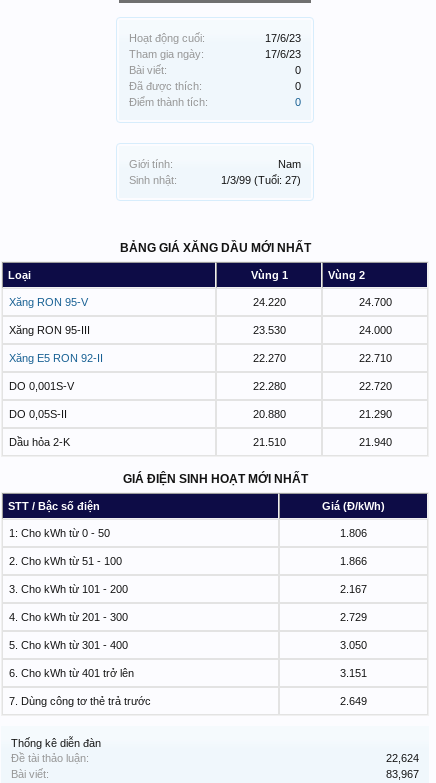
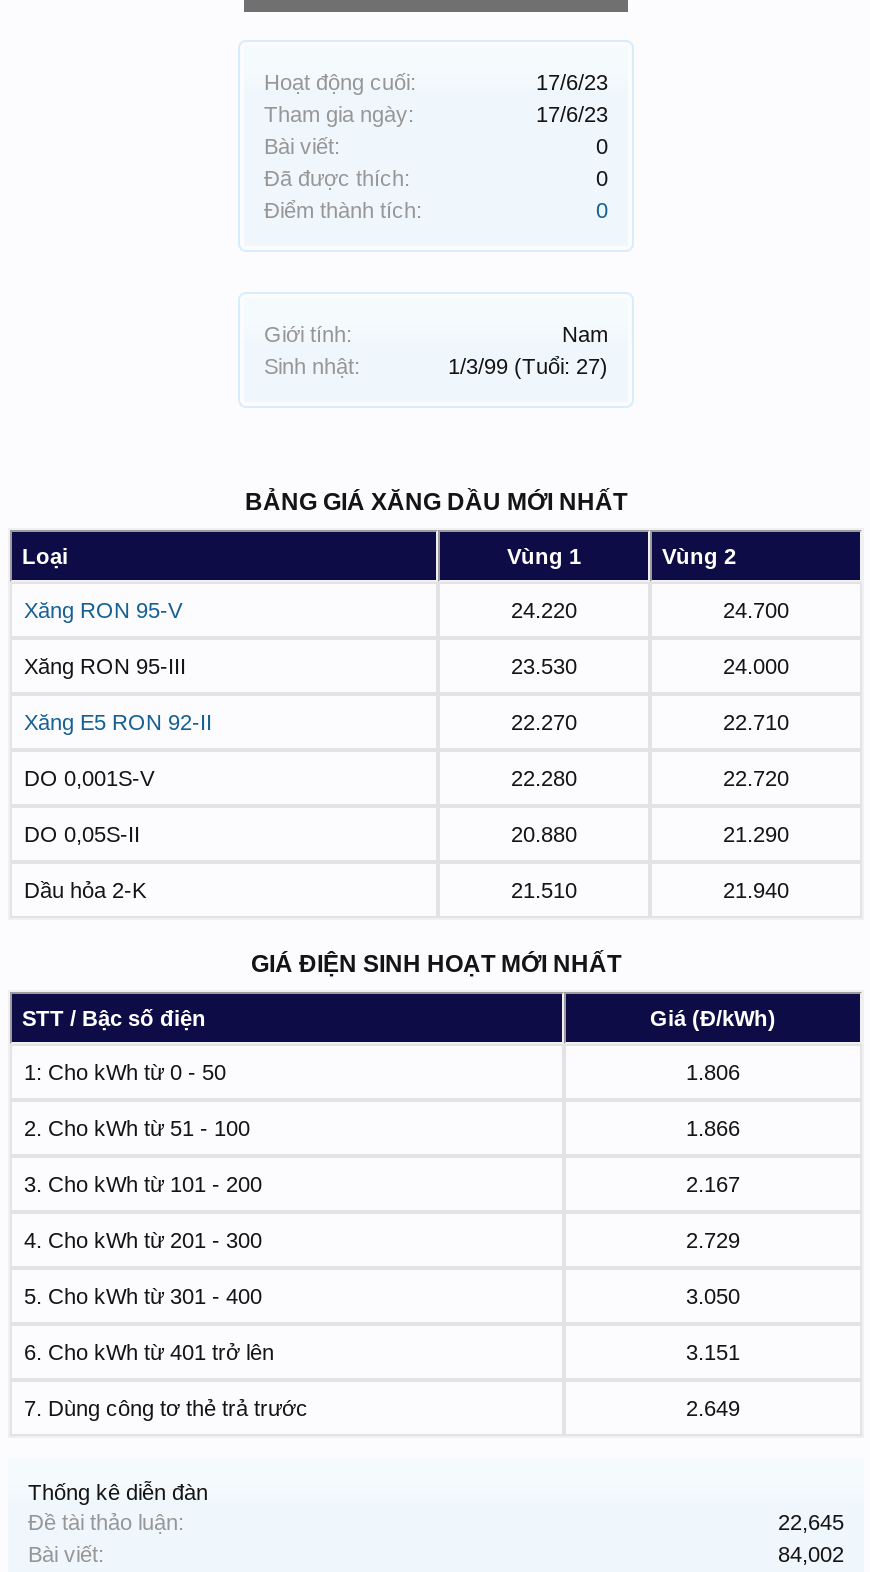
[386,752,419,764] 22,624 -> [778,1510,844,1534] 22,645
[386,768,419,780] 83,967 -> [778,1542,844,1566] 84,002

